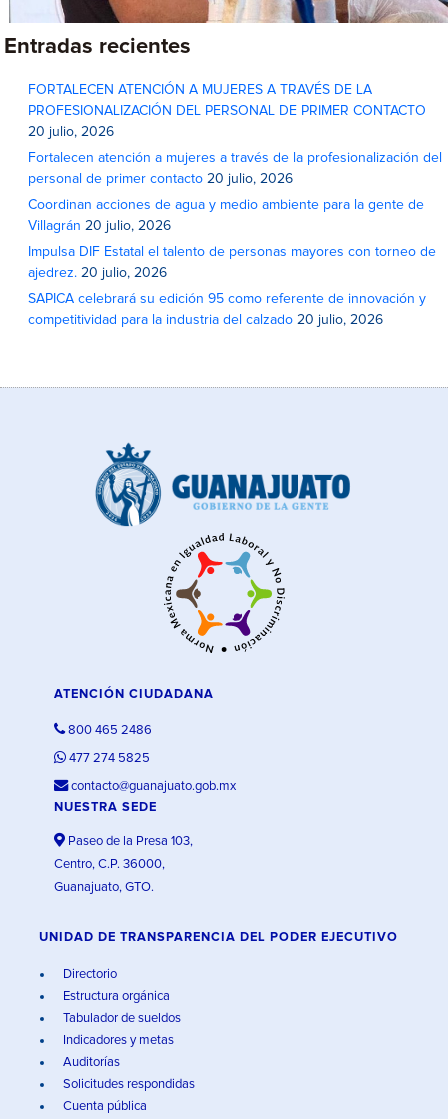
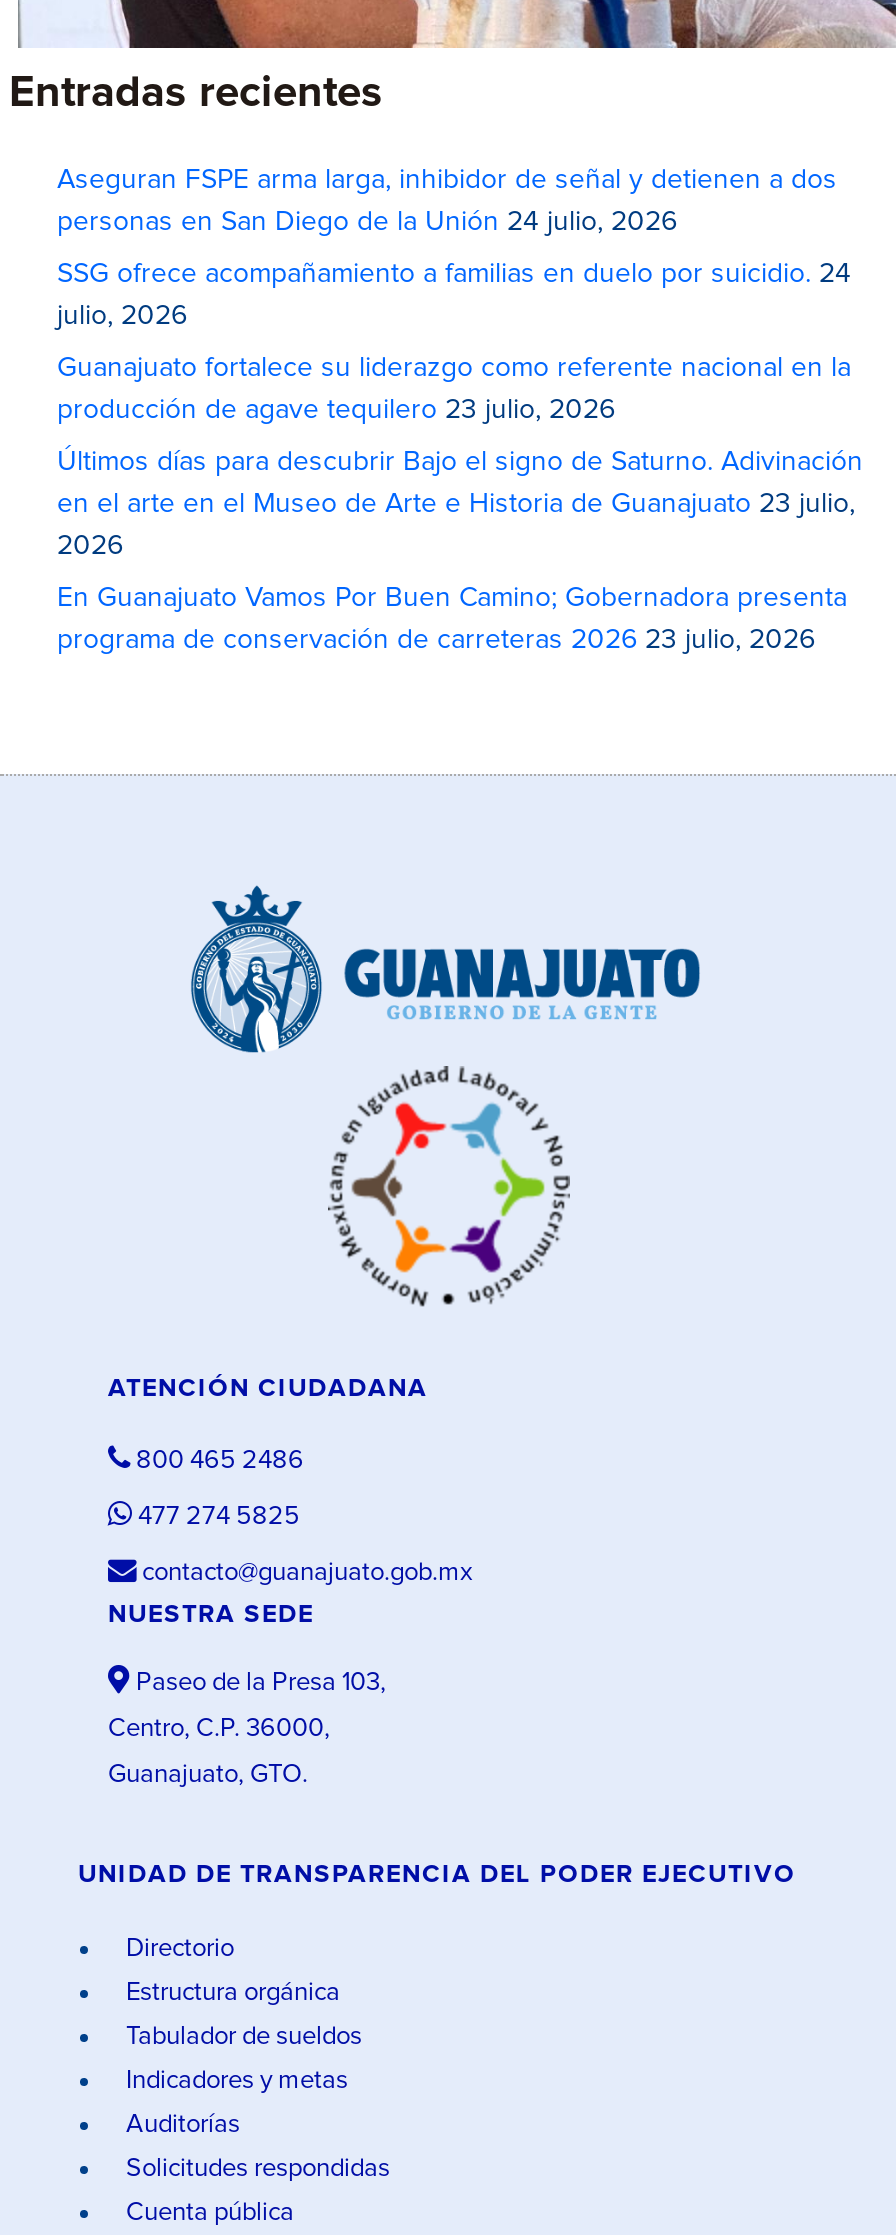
[28,83,372,97] FORTALECEN ATENCIÓN A MUJERES A TRAVÉS DE LA -> [57,166,837,194] Aseguran FSPE arma larga, inhibidor de señal y detienen a dos
[28,104,426,118] PROFESIONALIZACIÓN DEL PERSONAL DE PRIMER CONTACTO -> [57,208,677,236] personas en San Diego de la Unión 24 julio, 2026
[28,125,114,139] 20 julio, 2026 -> [57,260,851,288] SSG ofrece acompañamiento a familias en duelo por suicidio. 24
[28,151,442,165] Fortalecen atención a mujeres a través de la profesionalización del -> [57,302,187,330] julio, 2026
[28,172,293,186] personal de primer contacto 20 julio, 2026 -> [57,354,851,382] Guanajuato fortalece su liderazgo como referente nacional en la
[28,198,424,212] Coordinan acciones de agua y medio ambiente para la gente de -> [57,396,615,424] producción de agave tequilero 23 julio, 2026
[28,219,171,233] Villagrán 20 julio, 2026 -> [57,448,863,476] Últimos días para descubrir Bajo el signo de Saturno. Adivinación
[28,245,436,259] Impulsa DIF Estatal el talento de personas mayores con torneo de -> [57,490,855,518] en el arte en el Museo de Arte e Historia de Guanajuato 23 julio,
[28,266,167,280] ajedrez. 20 julio, 2026 -> [57,532,123,560] 2026
[28,292,426,306] SAPICA celebrará su edición 95 como referente de innovación y -> [57,584,847,612] En Guanajuato Vamos Por Buen Camino; Gobernadora presenta
[28,313,383,327] competitividad para la industria del calzado 20 julio, 2026 -> [57,626,815,654] programa de conservación de carreteras 2026 23 julio, 2026

